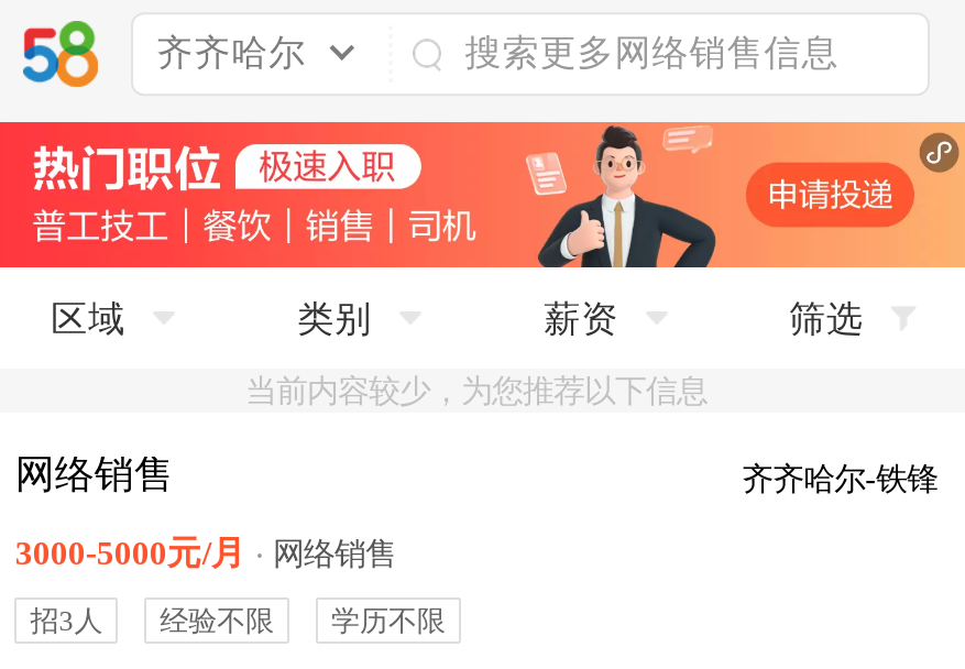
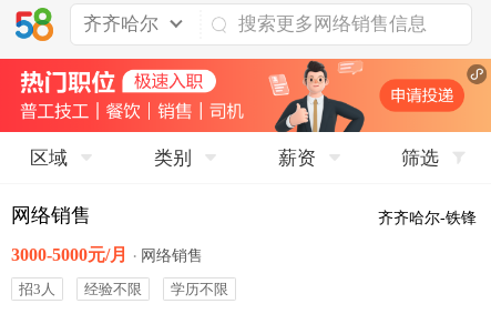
[245,374,708,409] 当前内容较少，为您推荐以下信息 -> none

